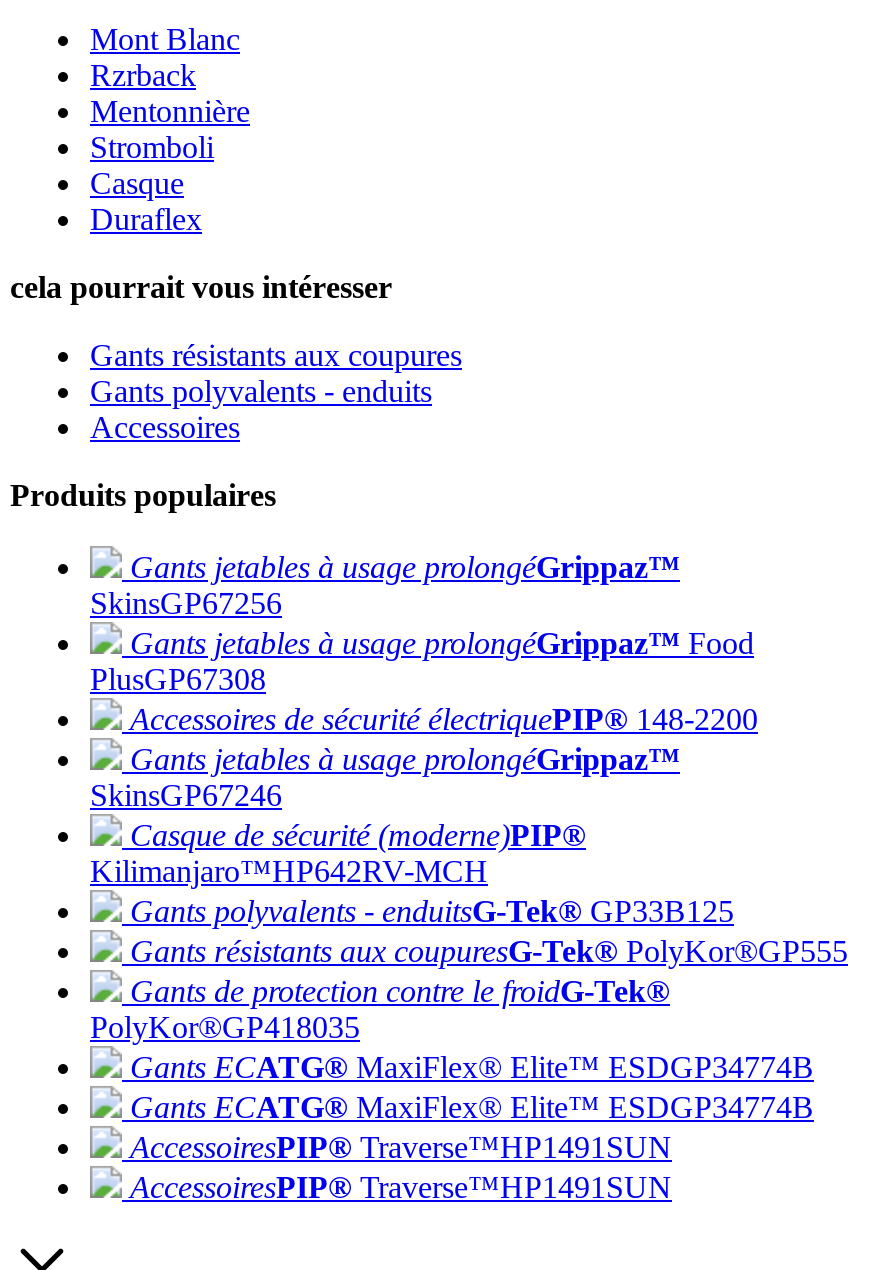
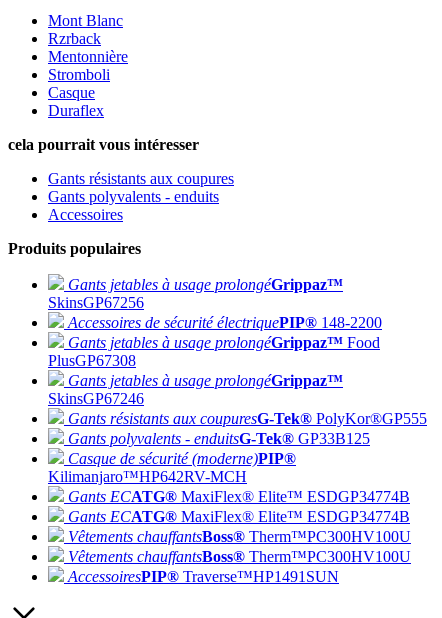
moved [90,626,754,696] -> [48,334,380,369]: Gants jetables à usage prolongéGrippaz™ Food | PlusGP67308
moved [130,702,758,736] -> [68,314,382,331]: Accessoires de sécurité électriquePIP® 148-2200
moved [90,818,586,888] -> [48,450,296,485]: Casque de sécurité (moderne)PIP® | Kilimanjaro™HP642RV-MCH
moved [130,894,848,968] -> [68,410,427,447]: Gants résistants aux coupuresG-Tek® PolyKor®GP555 | Gants polyvalents - enduitsG-Tek® GP33B125
[90,974,670,1044] Gants de protection contre le froidG-Tek® | PolyKor®GP418035 -> none
moved [130,1050,814,1124] -> [68,488,410,525]: Gants ECATG® MaxiFlex® Elite™ ESDGP34774B | Gants ECATG® MaxiFlex® Elite™ ESDGP34774B
[130,1130,672,1164] AccessoiresPIP® Traverse™HP1491SUN -> [68,528,411,565] Vêtements chauffantsBoss® Therm™PC300HV100U | Vêtements chauffantsBoss® Therm™PC300HV100U

